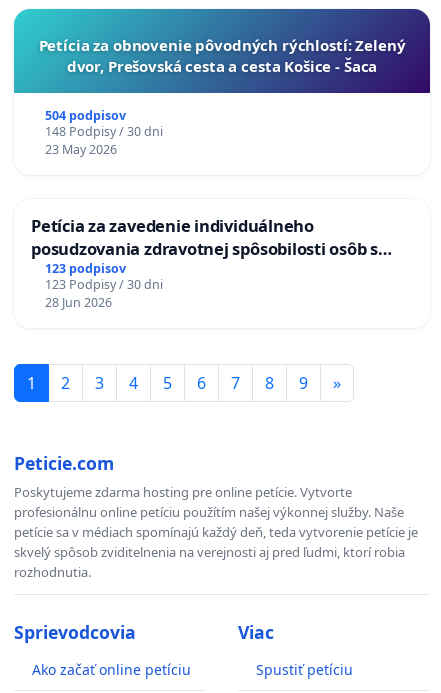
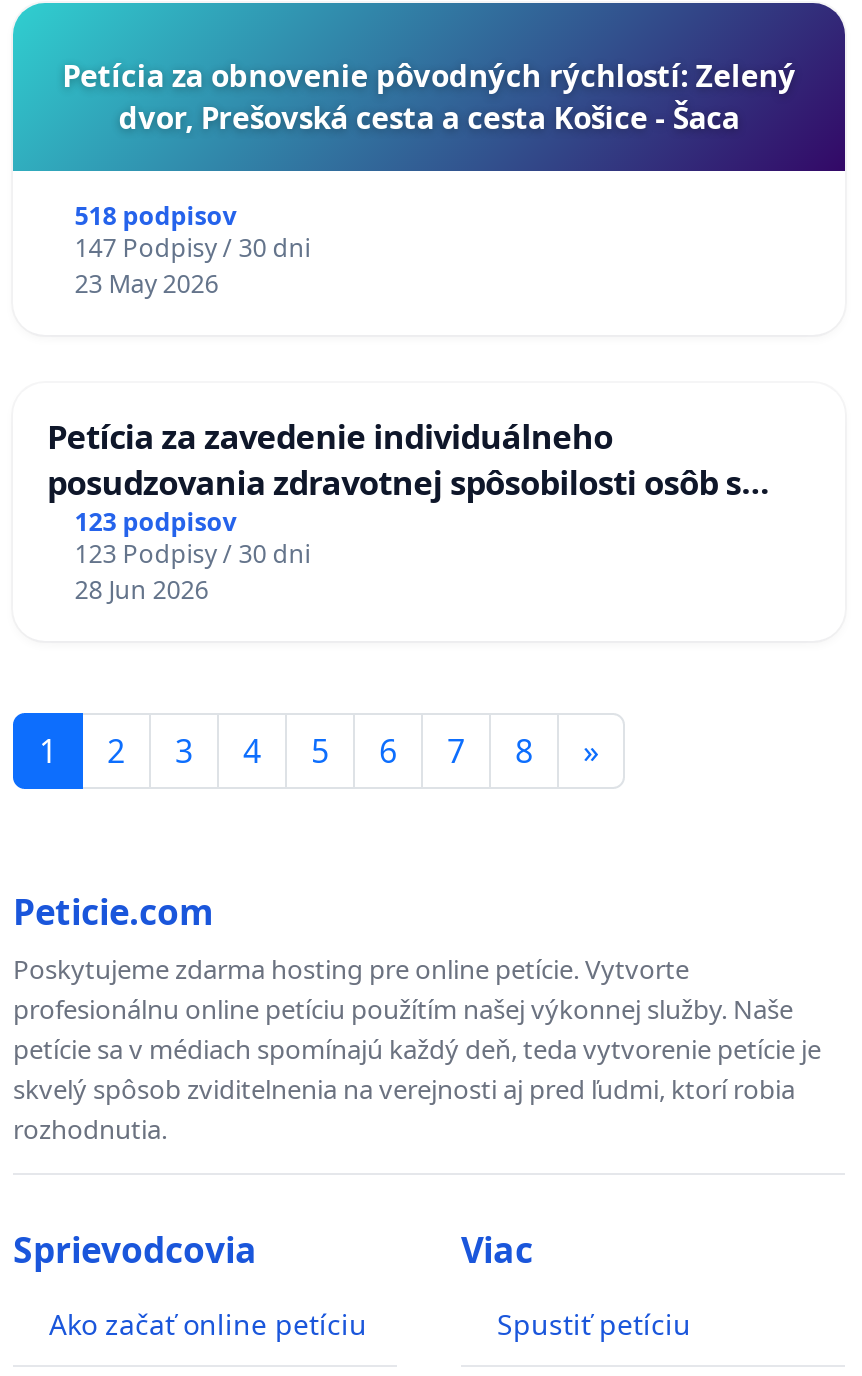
[45,107,126,124] 504 podpisov -> [75,198,237,232] 518 podpisov
[45,123,163,140] 148 Podpisy / 30 dni -> [75,230,311,264] 147 Podpisy / 30 dni
[299,372,308,394] 9 -> none

